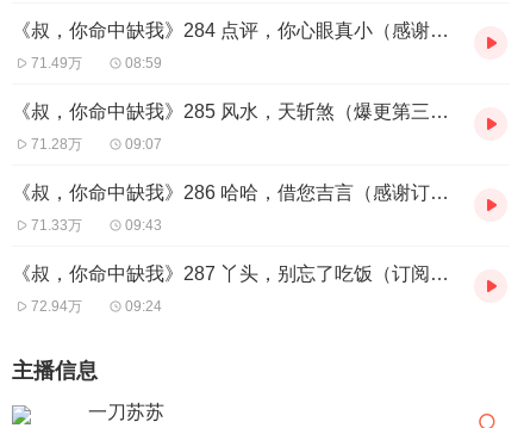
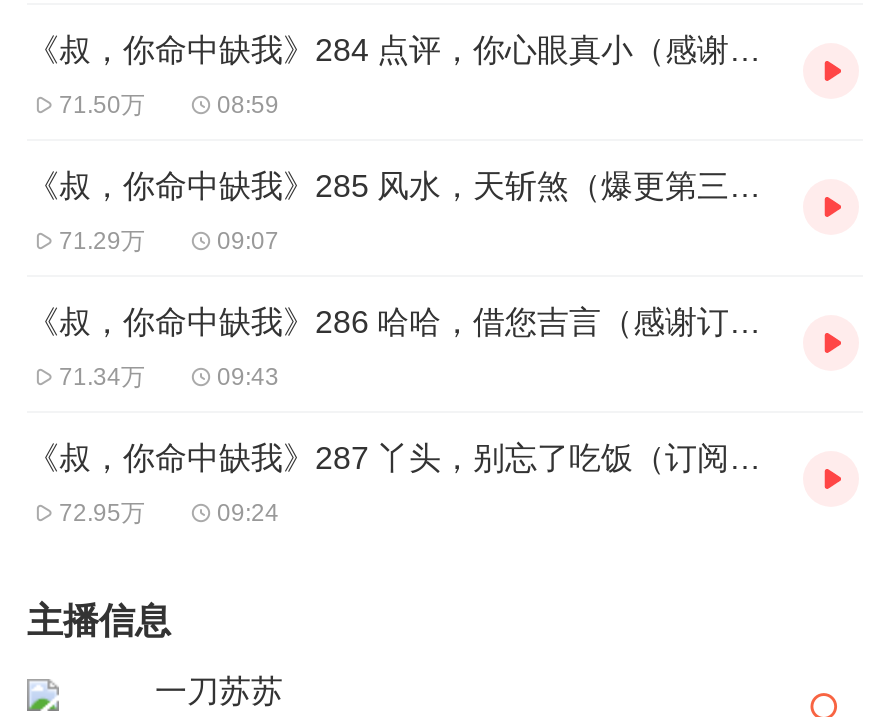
[31,55,82,71] 71.49万 -> [59,91,145,119] 71.50万
[31,136,82,152] 71.28万 -> [59,227,145,255] 71.29万
[31,217,82,233] 71.33万 -> [59,363,145,391] 71.34万
[31,298,82,315] 72.94万 -> [59,499,145,527] 72.95万

